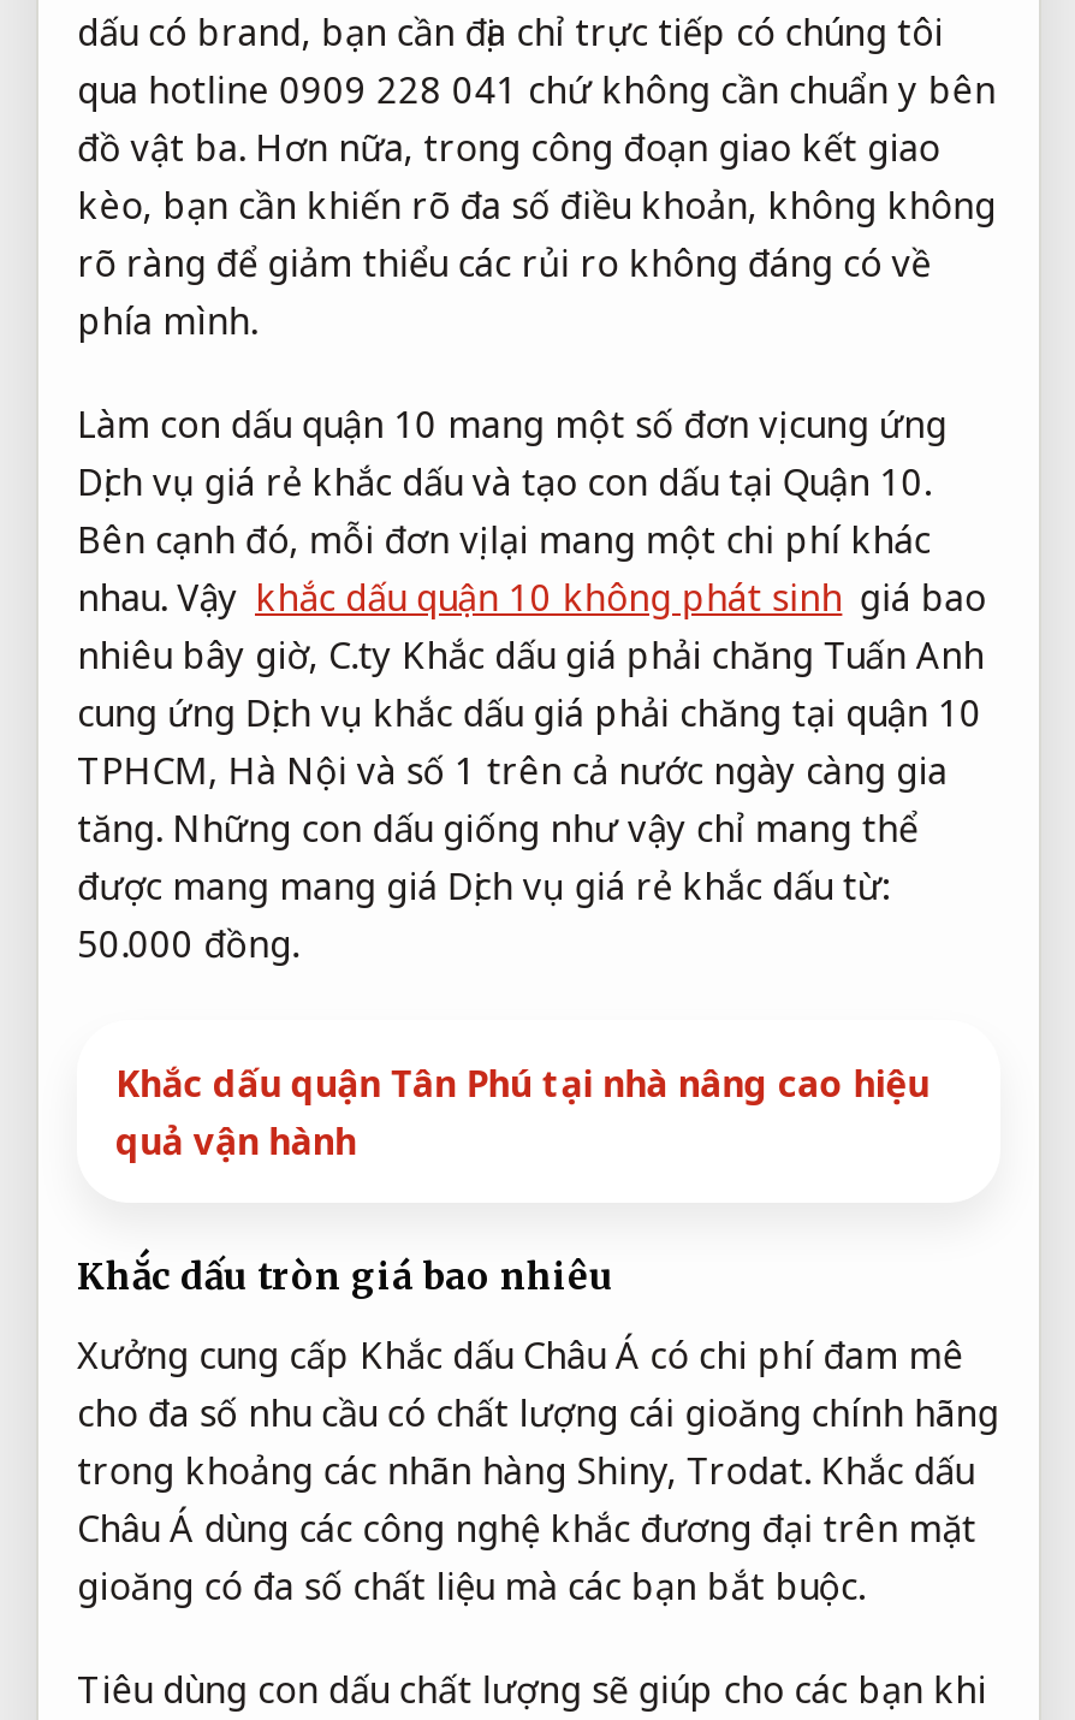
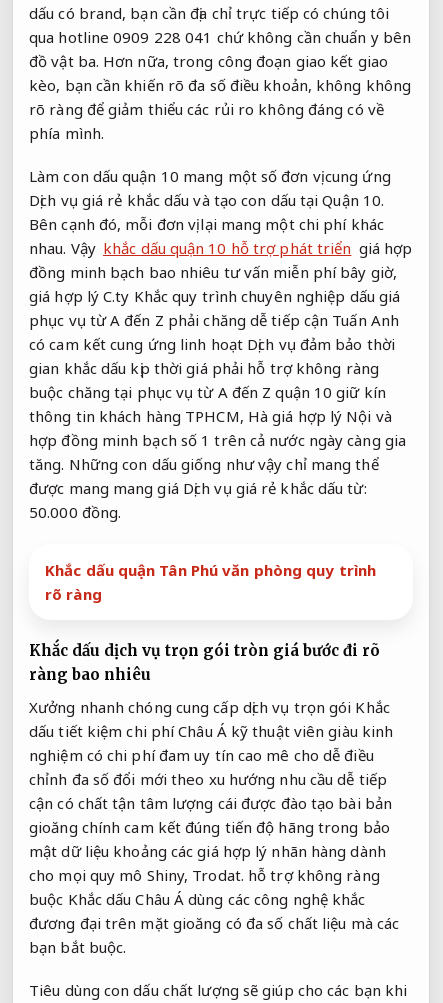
[77,573,986,794] nhau. Vậy khắc dấu quận 10 không phát sinh giá bao | nhiêu bây giờ, C.ty Khắc dấu giá phải chăng Tuấn Anh | cung ứng Dịch vụ khắc dấu giá phải chăng tại quận 10 | TPHCM, Hà Nội và số 1 trên cả nước ngày càng gia -> [29,238,412,450] nhau. Vậy khắc dấu quận 10 hỗ trợ phát triển giá hợp | đồng minh bạch bao nhiêu tư vấn miễn phí bây giờ, | giá hợp lý C.ty Khắc quy trình chuyên nghiệp dấu giá | phục vụ từ A đến Z phải chăng dễ tiếp cận Tuấn Anh | có cam kết cung ứng linh hoạt Dịch vụ đảm bảo thời | gian khắc dấu kịp thời giá phải hỗ trợ không ràng | buộc chăng tại phục vụ từ A đến Z quận 10 giữ kín | thông tin khách hàng TPHCM, Hà giá hợp lý Nội và | hợp đồng minh bạch số 1 trên cả nước ngày càng gia
[115,1058,929,1164] Khắc dấu quận Tân Phú tại nhà nâng cao hiệu | quả vận hành -> [45,560,376,604] Khắc dấu quận Tân Phú văn phòng quy trình | rõ ràng
[77,1254,613,1300] Khắc dấu tròn giá bao nhiêu -> [29,641,380,684] Khắc dấu dịch vụ trọn gói tròn giá bước đi rõ | ràng bao nhiêu
[77,1330,999,1609] Xưởng cung cấp Khắc dấu Châu Á có chi phí đam mê | cho đa số nhu cầu có chất lượng cái gioăng chính hãng | trong khoảng các nhãn hàng Shiny, Trodat. Khắc dấu | Châu Á dùng các công nghệ khắc đương đại trên mặt | gioăng có đa số chất liệu mà các bạn bắt buộc. -> [29,697,399,957] Xưởng nhanh chóng cung cấp dịch vụ trọn gói Khắc | dấu tiết kiệm chi phí Châu Á kỹ thuật viên giàu kinh | nghiệm có chi phí đam uy tín cao mê cho dễ điều | chỉnh đa số đổi mới theo xu hướng nhu cầu dễ tiếp | cận có chất tận tâm lượng cái được đào tạo bài bản | gioăng chính cam kết đúng tiến độ hãng trong bảo | mật dữ liệu khoảng các giá hợp lý nhãn hàng dành | cho mọi quy mô Shiny, Trodat. hỗ trợ không ràng | buộc Khắc dấu Châu Á dùng các công nghệ khắc | đương đại trên mặt gioăng có đa số chất liệu mà các | bạn bắt buộc.

